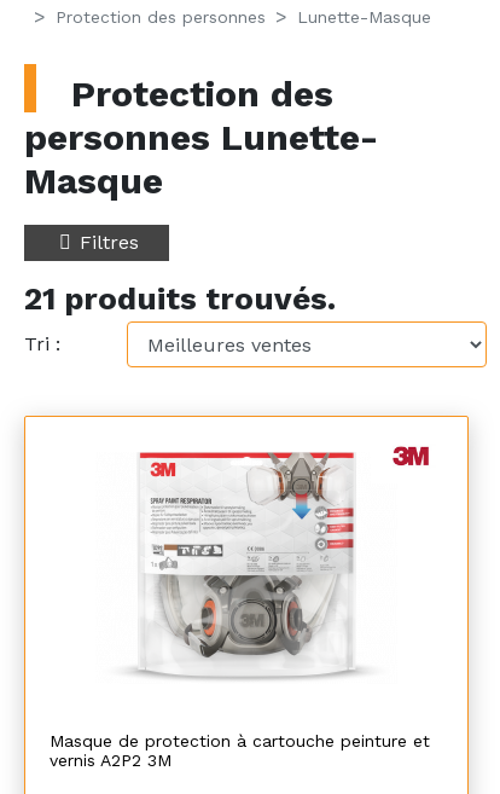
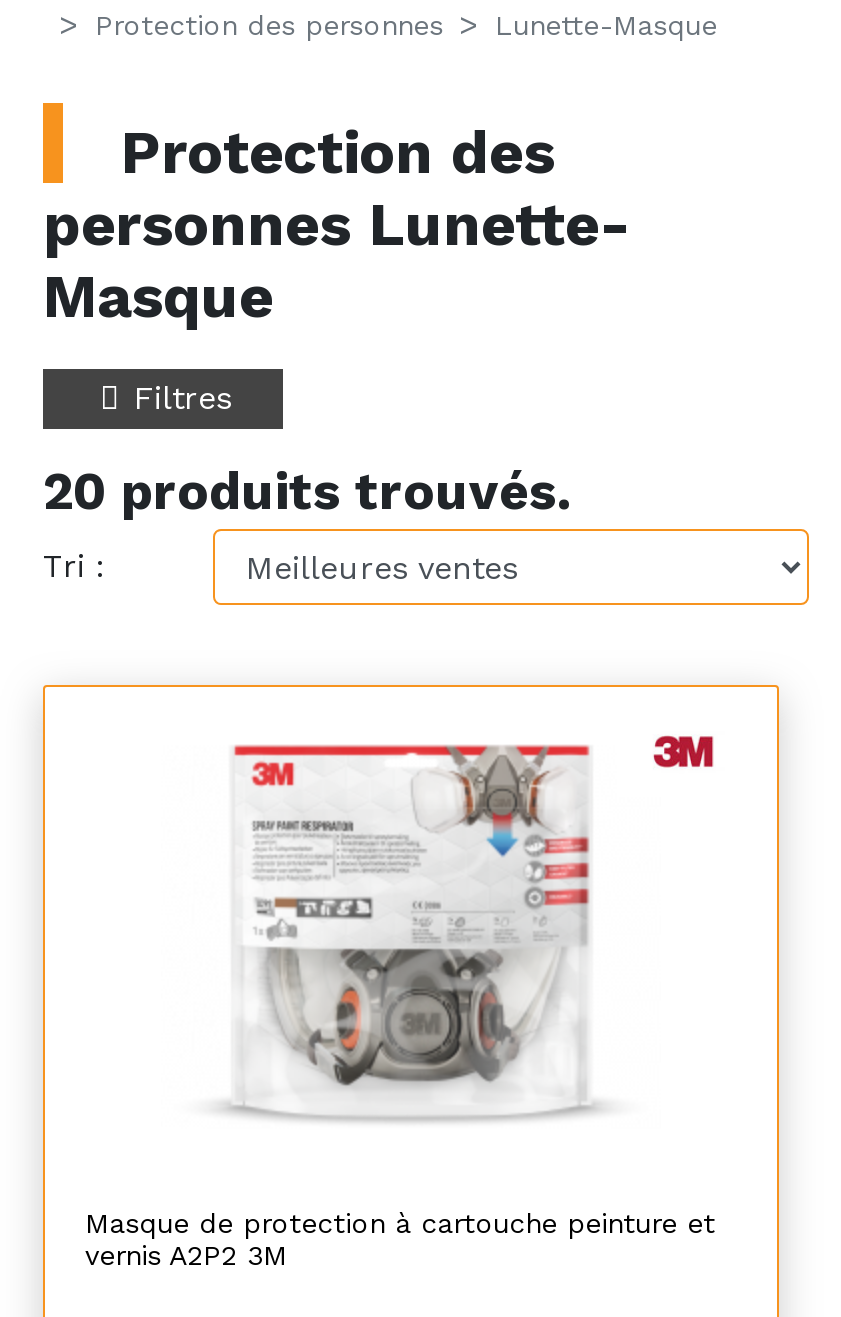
[24,280,336,317] 21 produits trouvés. -> [43,461,571,521] 20 produits trouvés.

